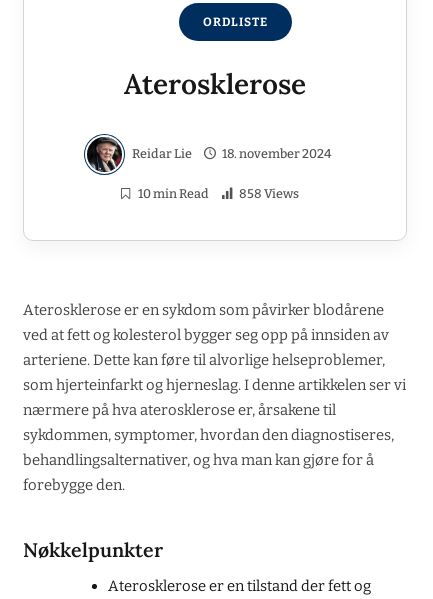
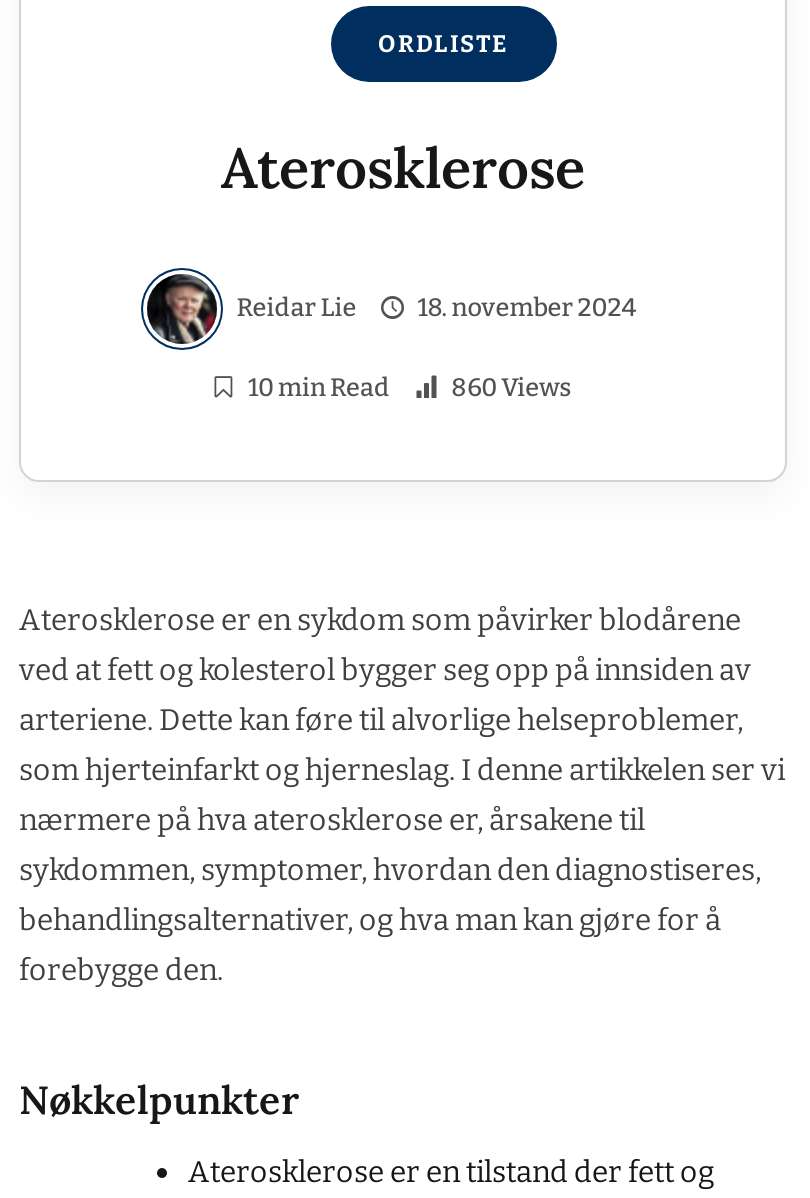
[239,186,299,201] 858 Views -> [451,372,571,402] 860 Views

